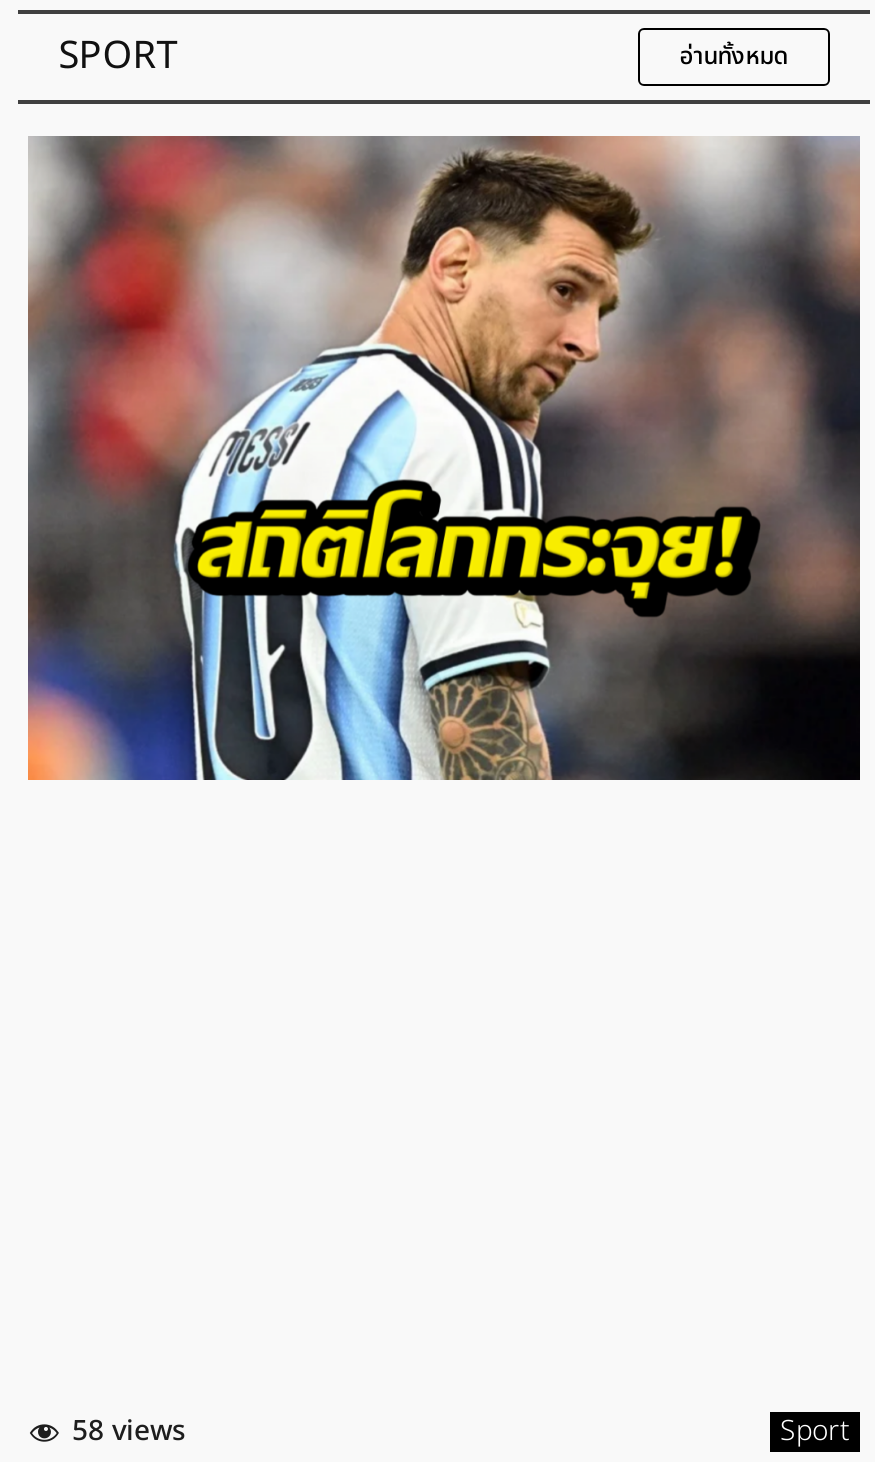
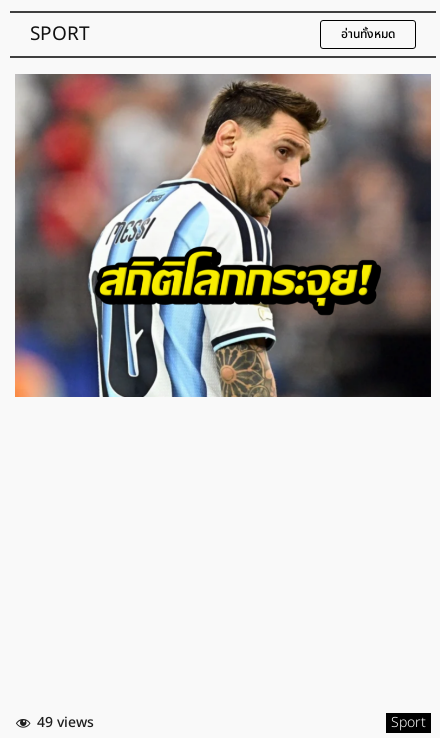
[72,1411,186,1453] 58 views -> [37,712,94,733] 49 views

